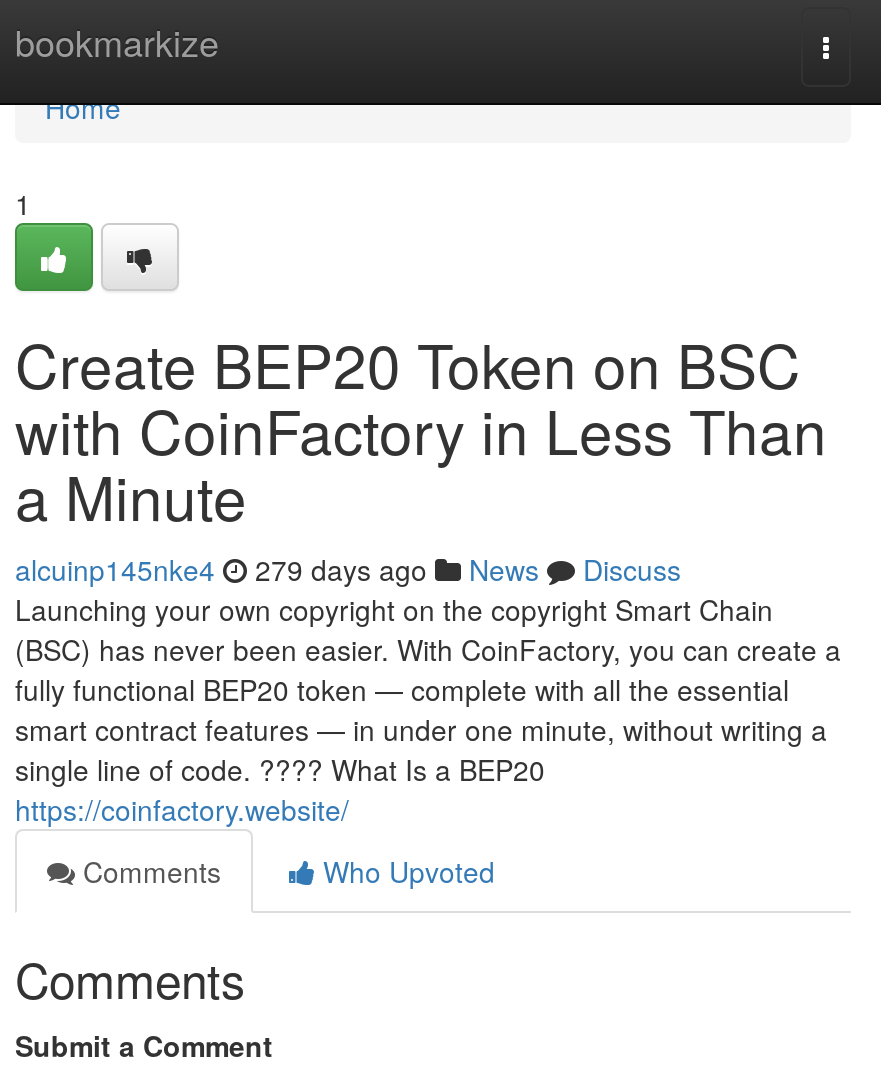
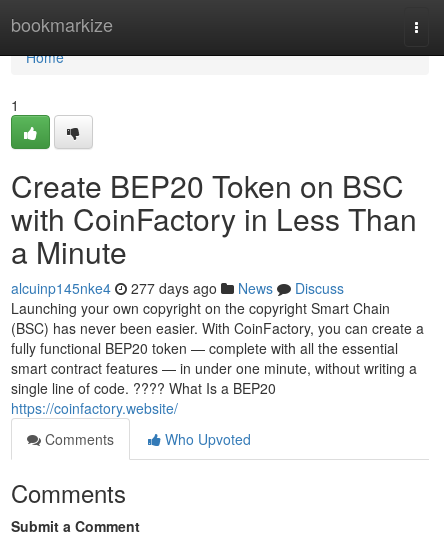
[15,549,681,589] alcuinp145nke4 279 days ago News Discuss -> [11,278,344,298] alcuinp145nke4 277 days ago News Discuss

